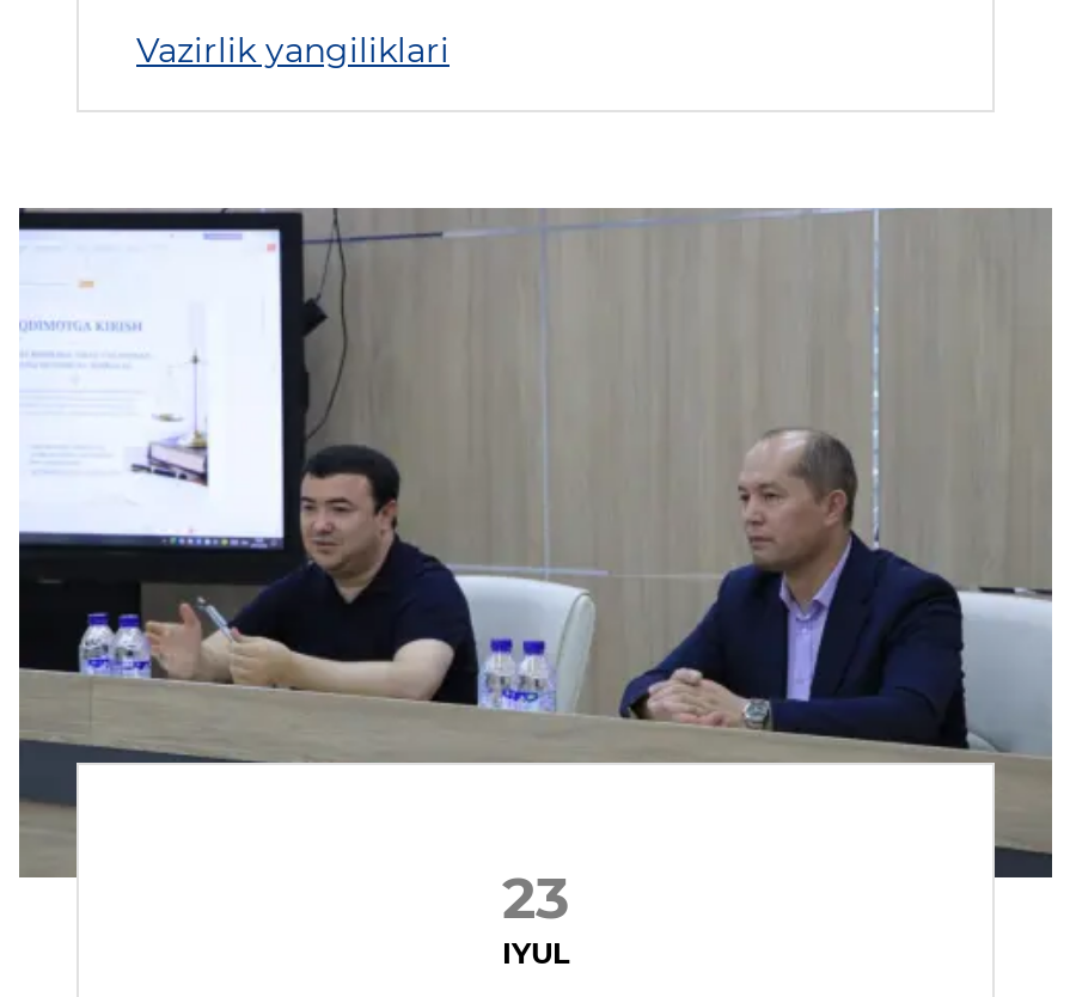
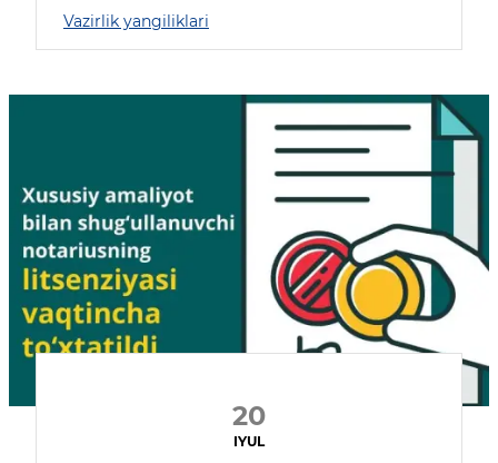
[17,206,1054,932] [image] | 23 -> [8,93,490,432] [image] | 20

